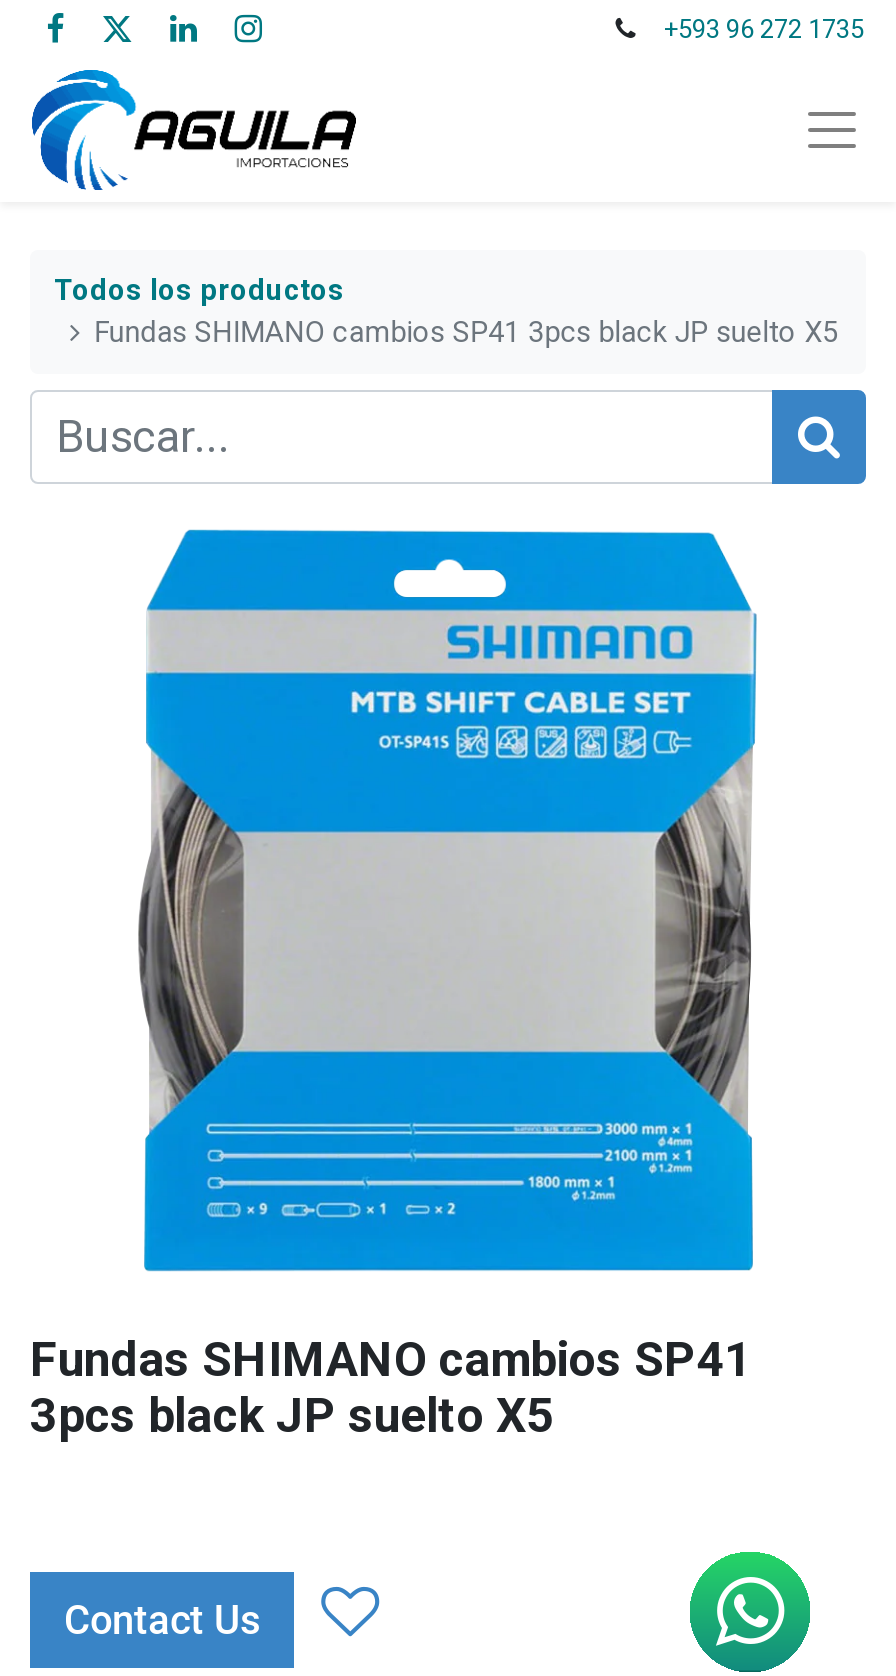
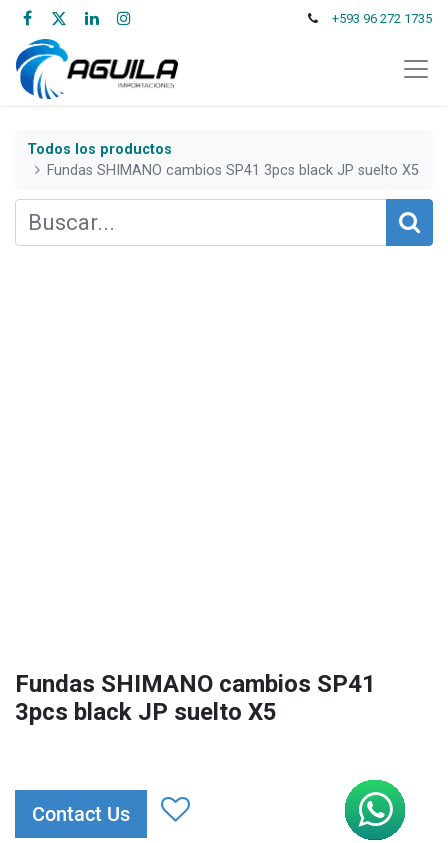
[136,528,758,1274] [image] -> none

